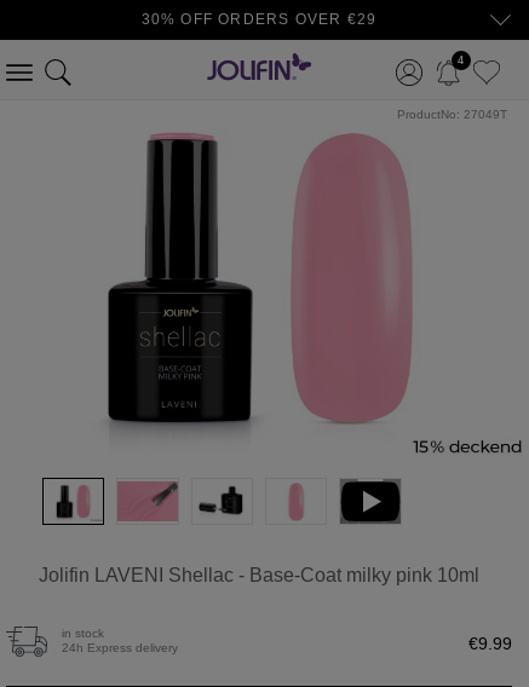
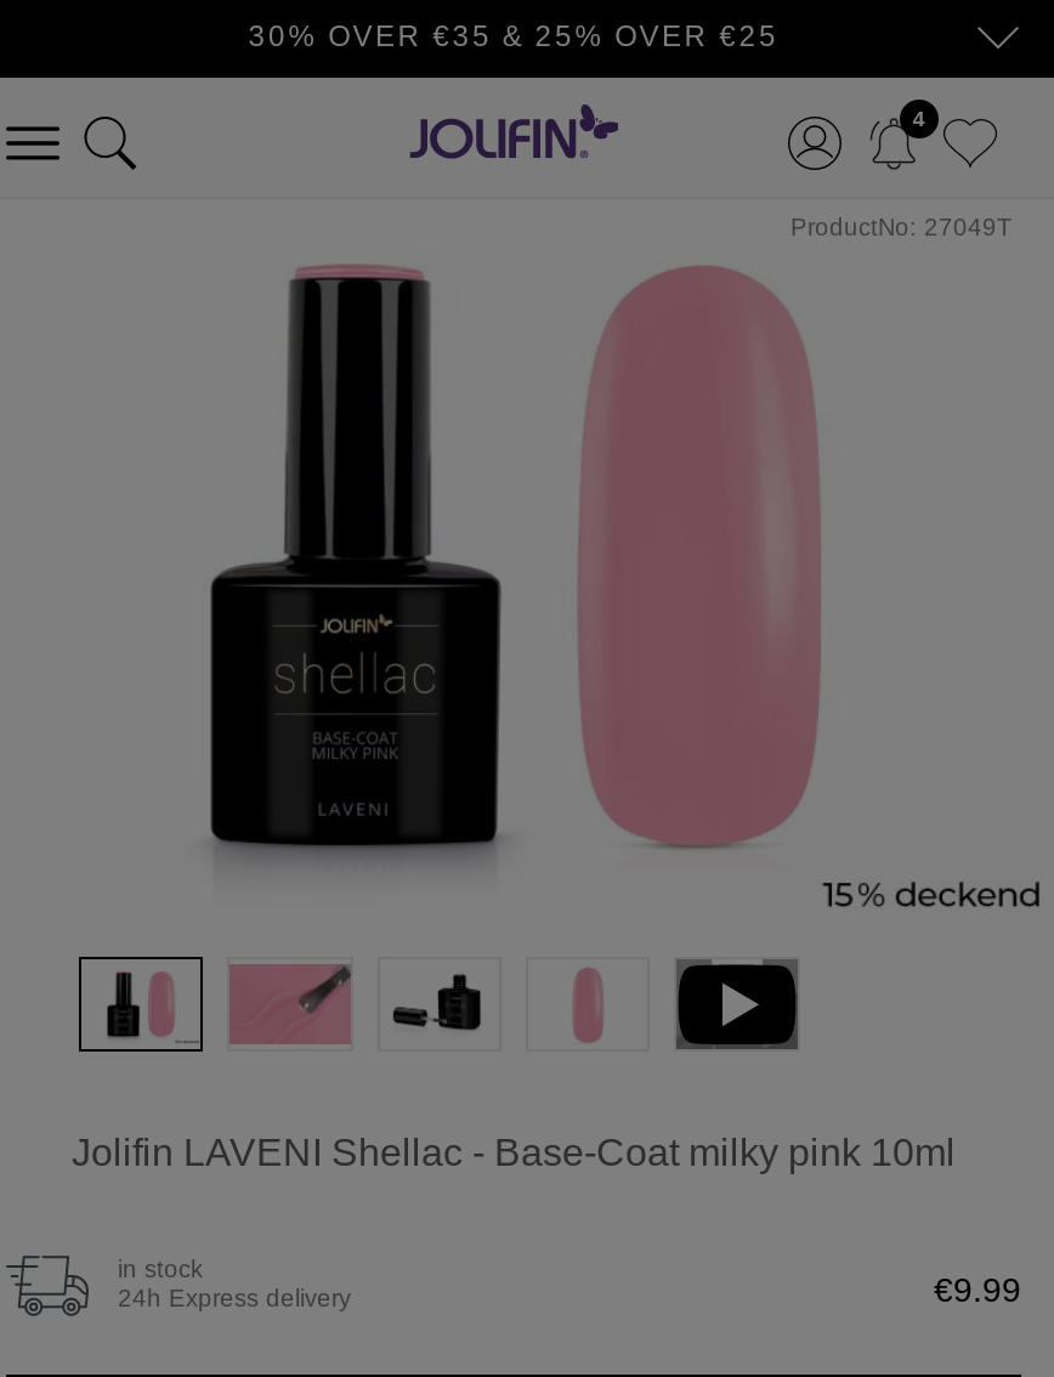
[141,11,377,28] 30% OFF ORDERS OVER €29 -> [248,19,779,53] 30% OVER €35 & 25% OVER €25

